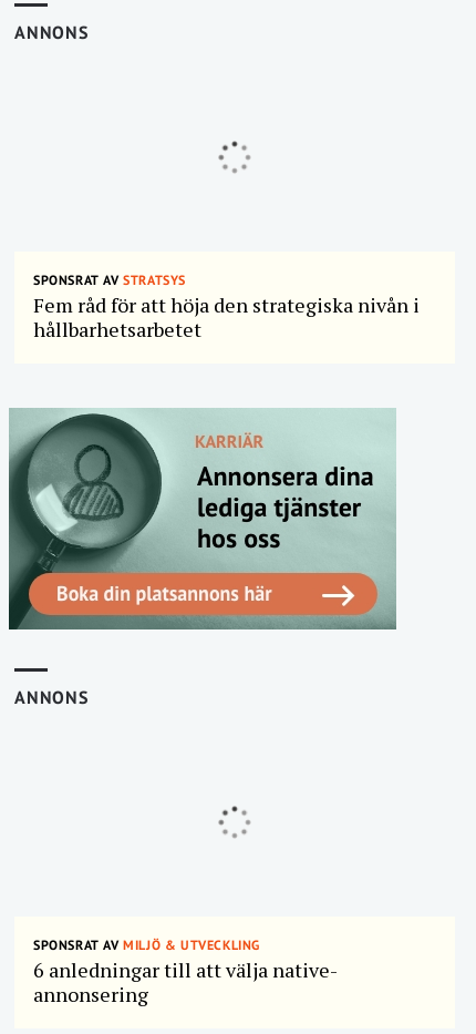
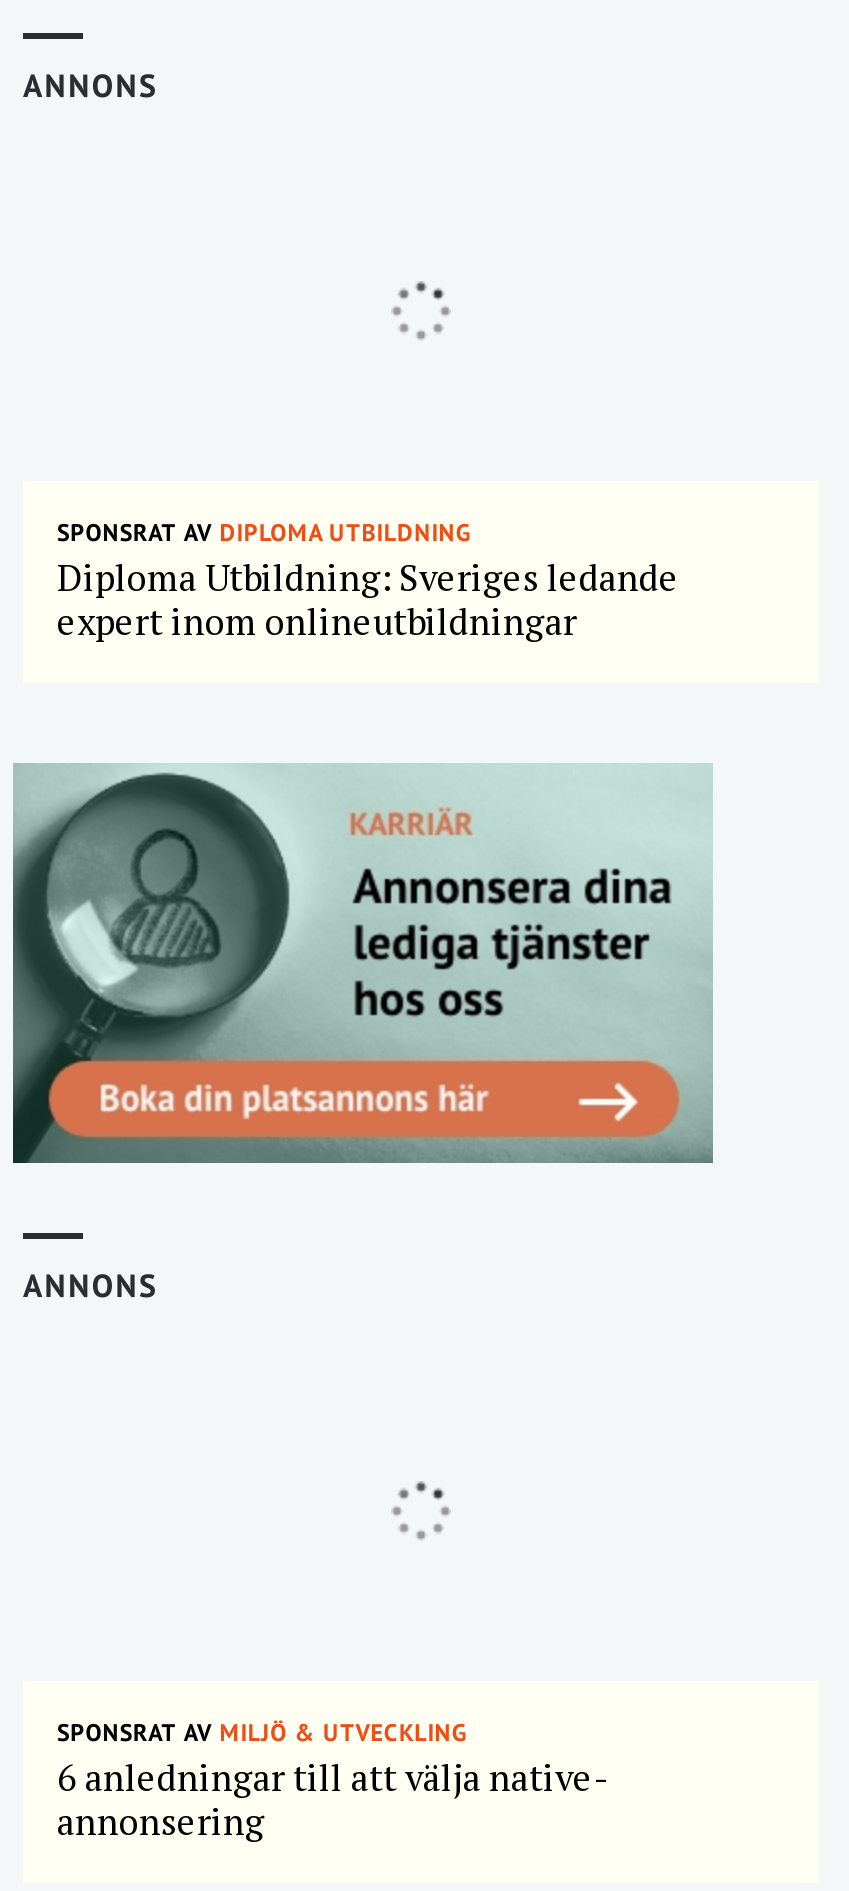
[33,272,420,342] SPONSRAT AV STRATSYS | Fem råd för att höja den strategiska nivån i | hållbarhetsarbetet -> [57,517,679,645] SPONSRAT AV DIPLOMA UTBILDNING | Diploma Utbildning: Sveriges ledande | expert inom onlineutbildningar

